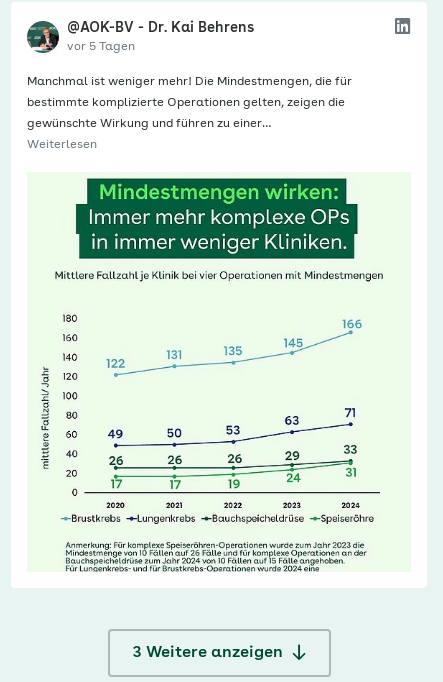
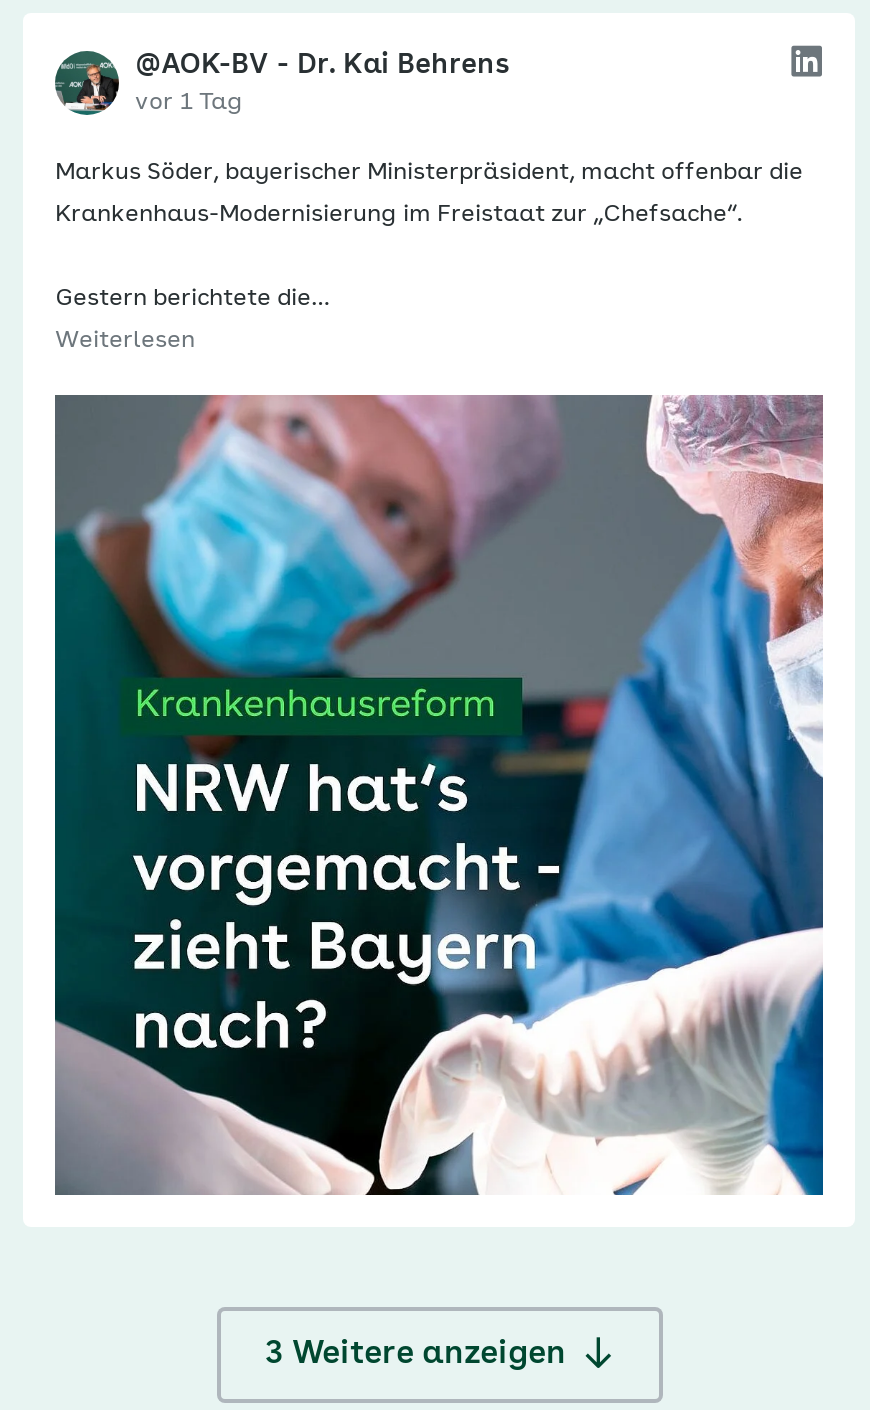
[67,41,135,53] vor 5 Tagen -> [135,92,243,116] vor 1 Tag
[27,76,352,88] Manchmal ist weniger mehr! Die Mindestmengen, die für -> [55,162,803,186] Markus Söder, bayerischer Ministerpräsident, macht offenbar die
[27,97,345,109] bestimmte komplizierte Operationen gelten, zeigen die -> [55,204,743,228] Krankenhaus-Modernisierung im Freistaat zur „Chefsache“.
[27,118,272,130] gewünschte Wirkung und führen zu einer… -> [55,288,331,312] Gestern berichtete die…
[27,173,411,572] [image] -> [53,393,825,1197] [image]

